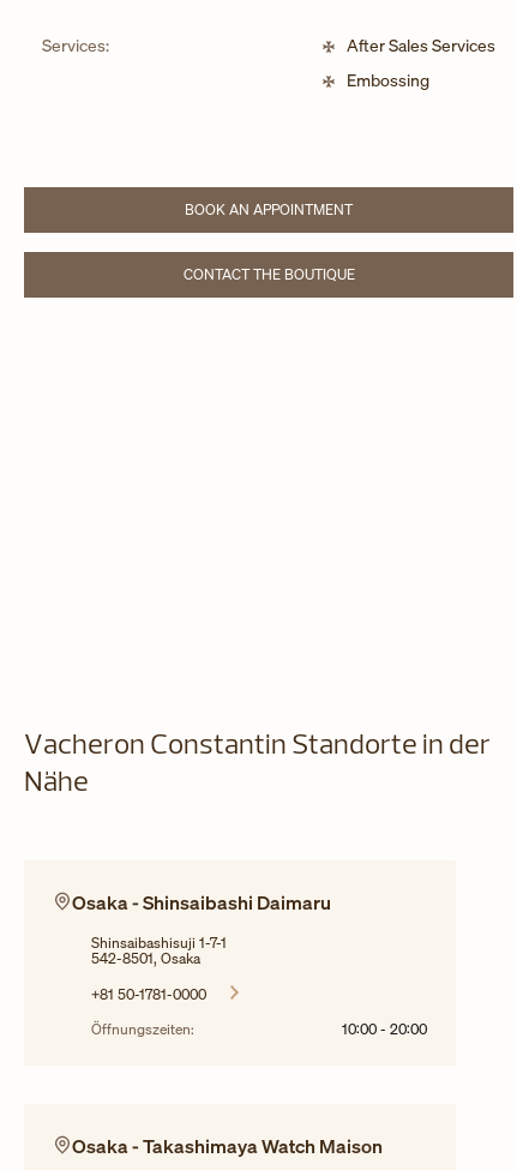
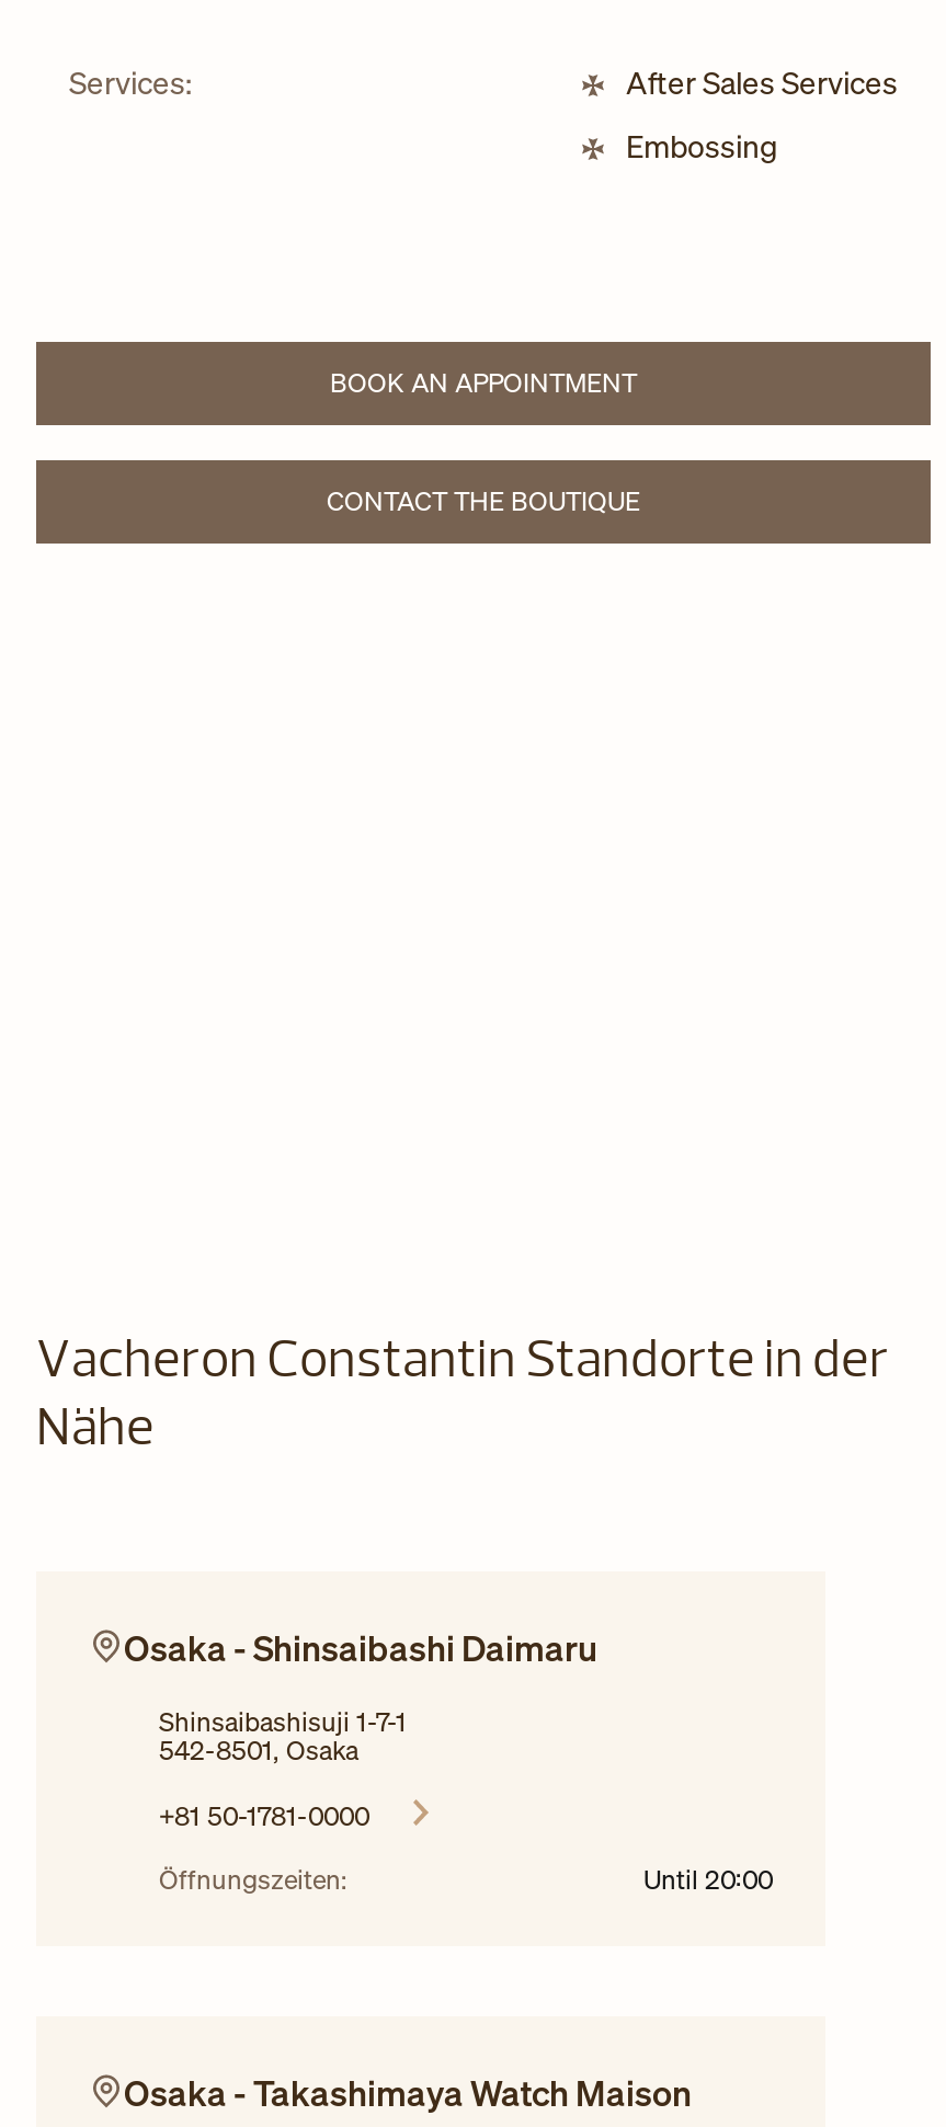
[342,1019,427,1037] 10:00 - 20:00 -> [643,1862,773,1895] Until 20:00

